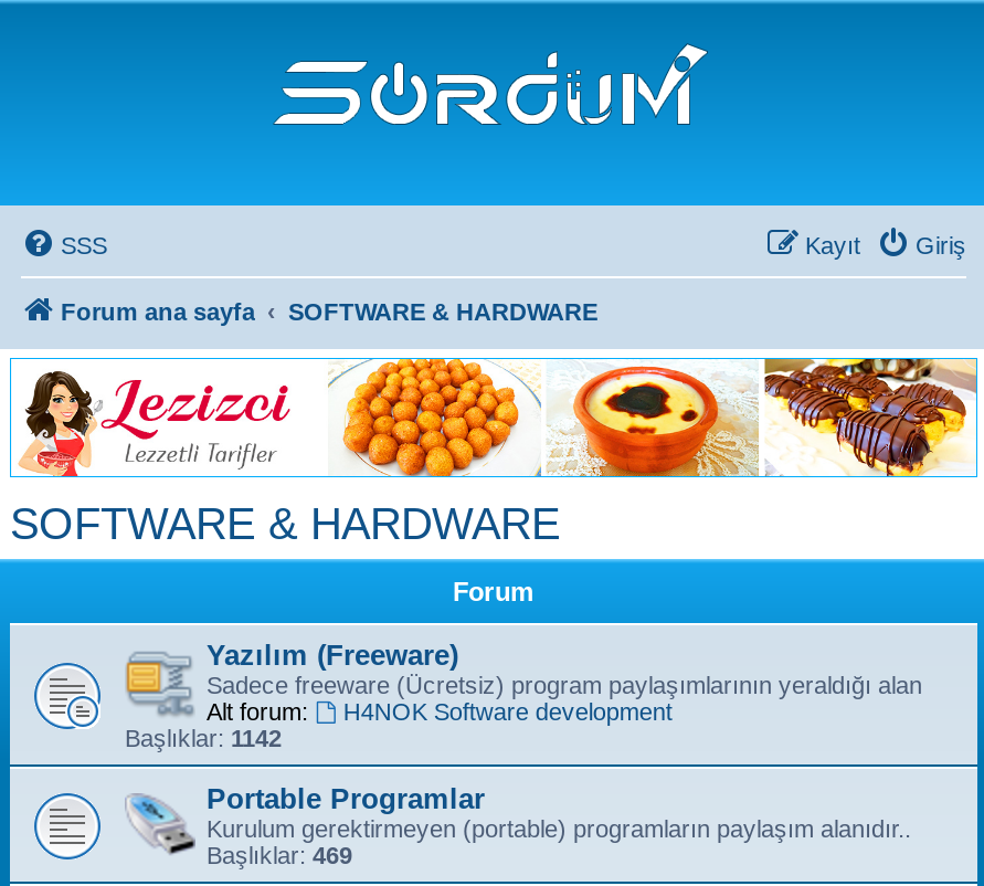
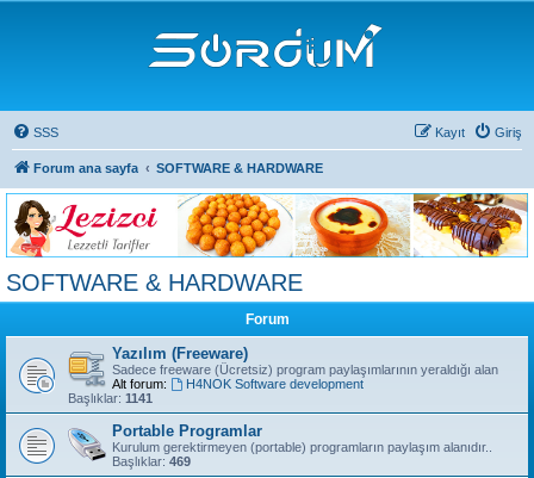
[125,725,282,751] Başlıklar: 1142 -> [68,391,153,405] Başlıklar: 1141

